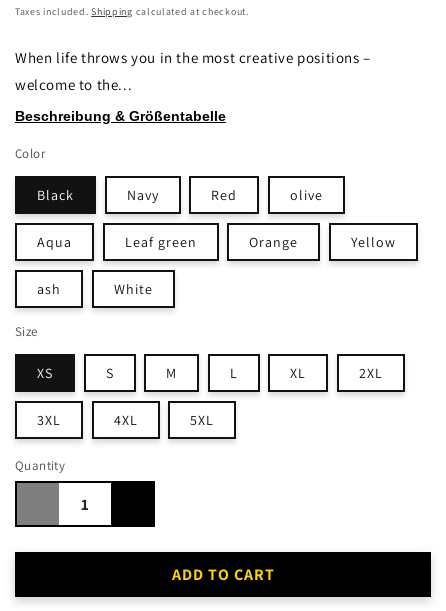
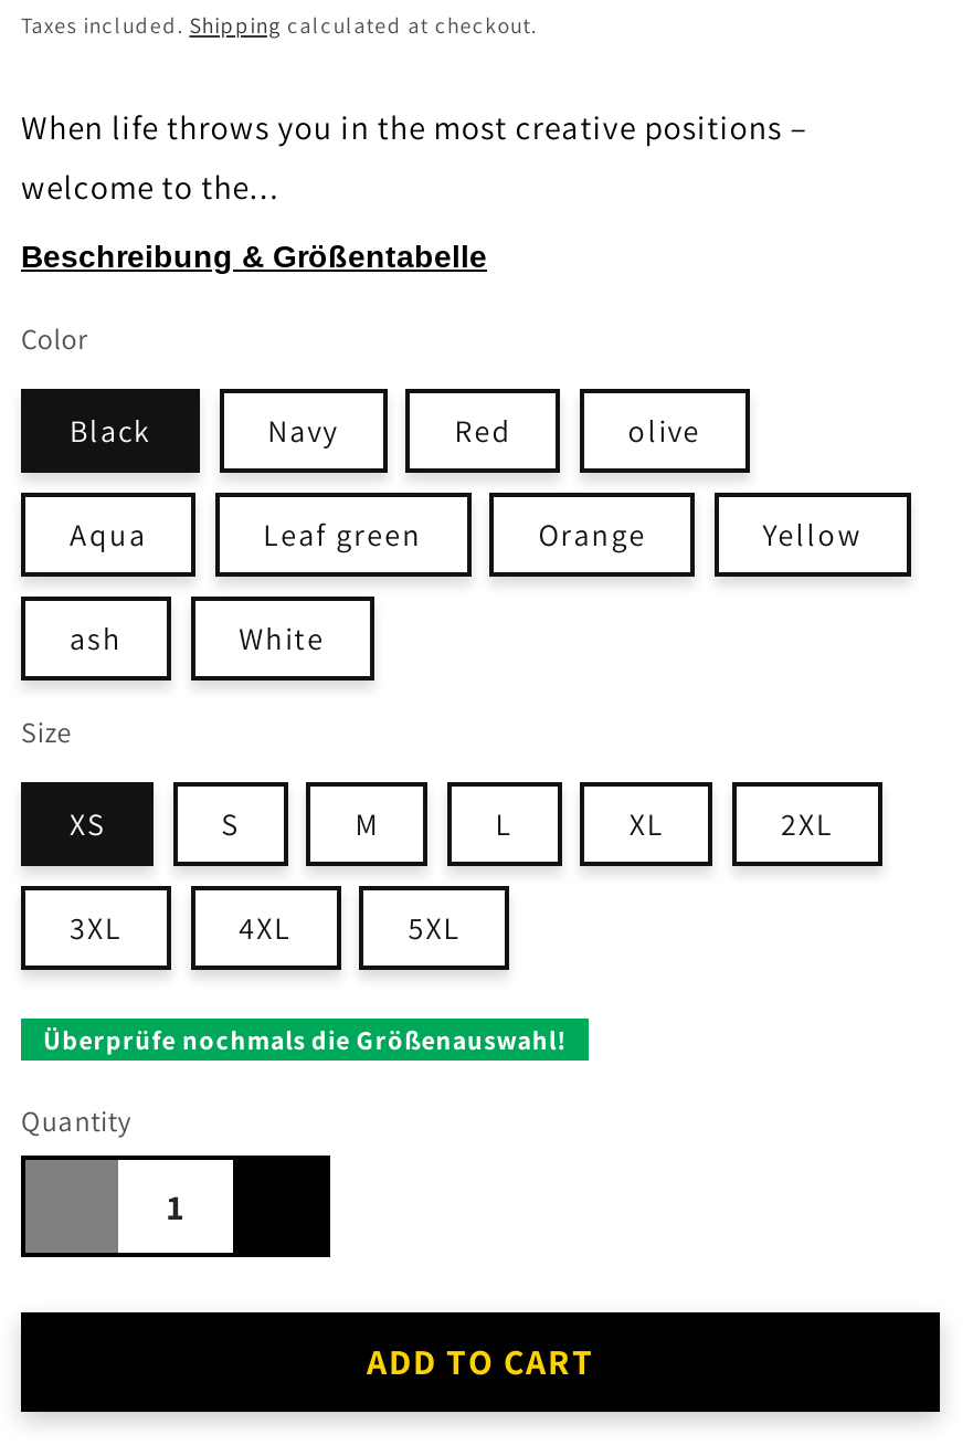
none -> [43,1023,567,1056] Überprüfe nochmals die Größenauswahl!

